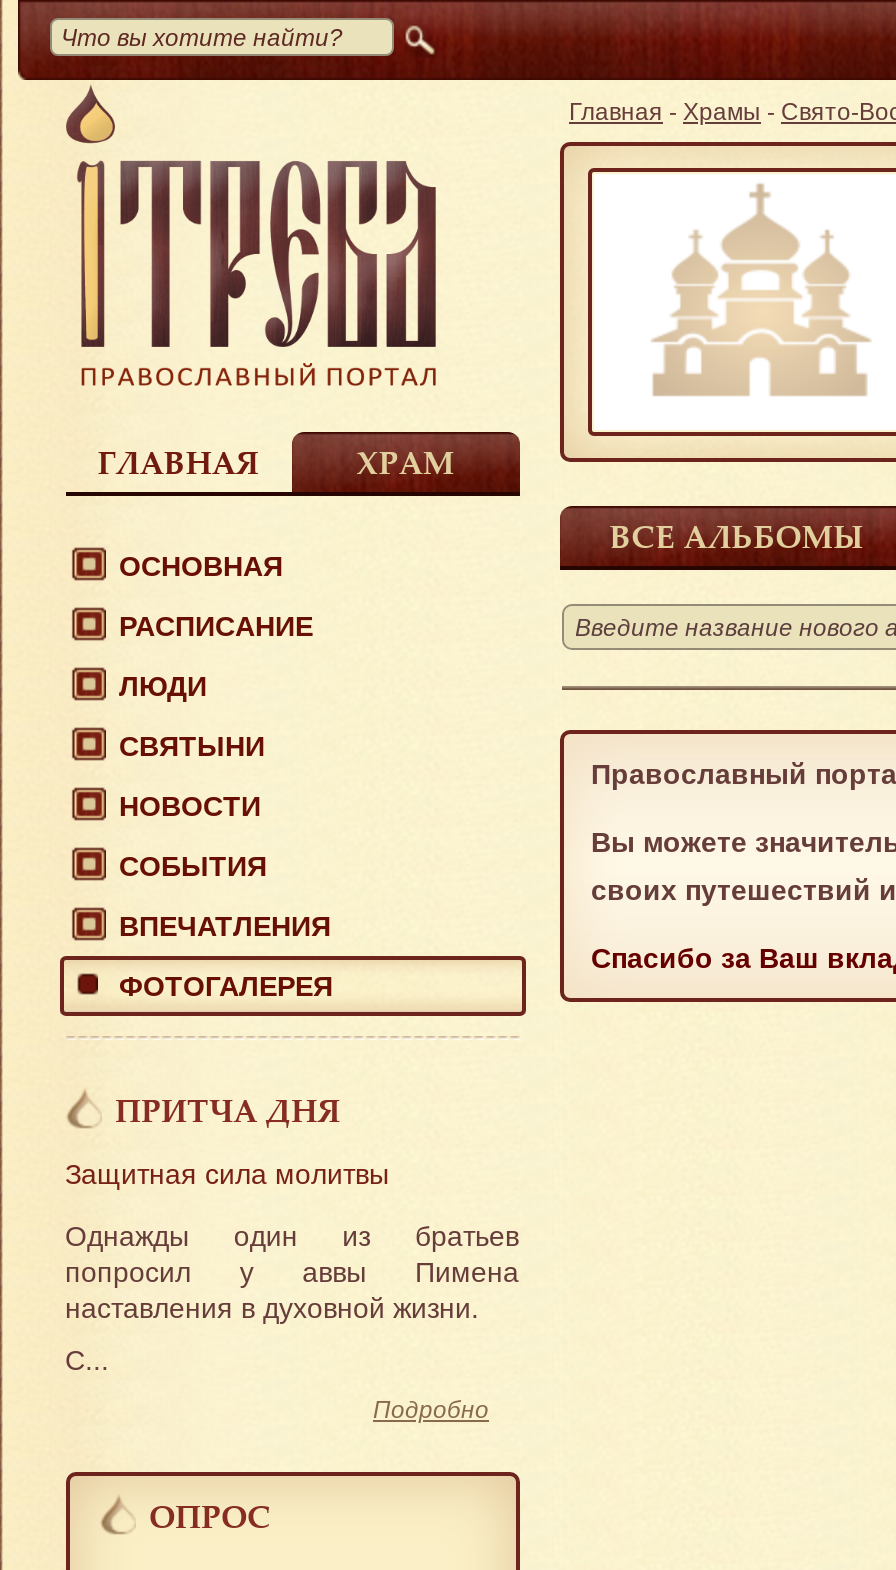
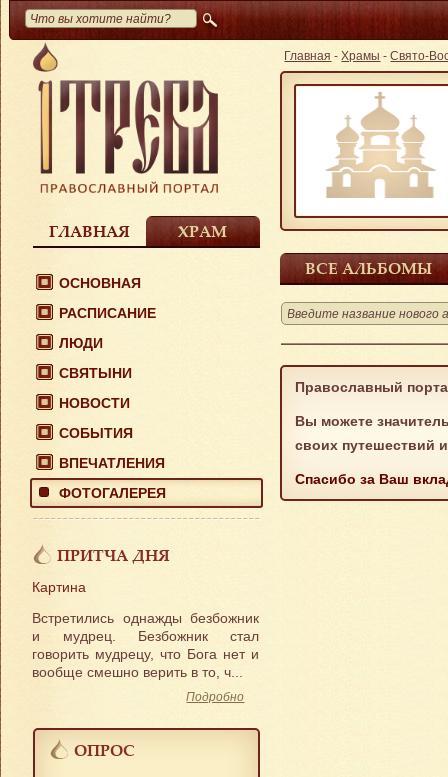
[65,1158,519,1376] Защитная сила молитвы | Однажды один из братьев | попросил у аввы Пимена | наставления в духовной жизни. | С... -> [32,579,259,680] Картина | Встретились однажды безбожник | и мудрец. Безбожник стал | говорить мудрецу, что Бога нет и | вообще смешно верить в то, ч...

